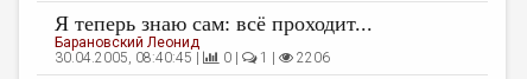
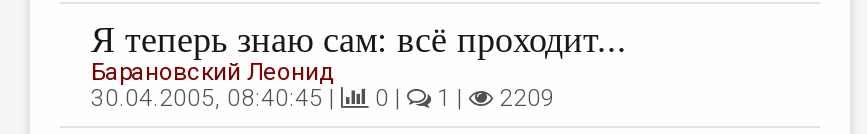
[294,50,331,66] 2206 -> [493,84,555,112] 2209

